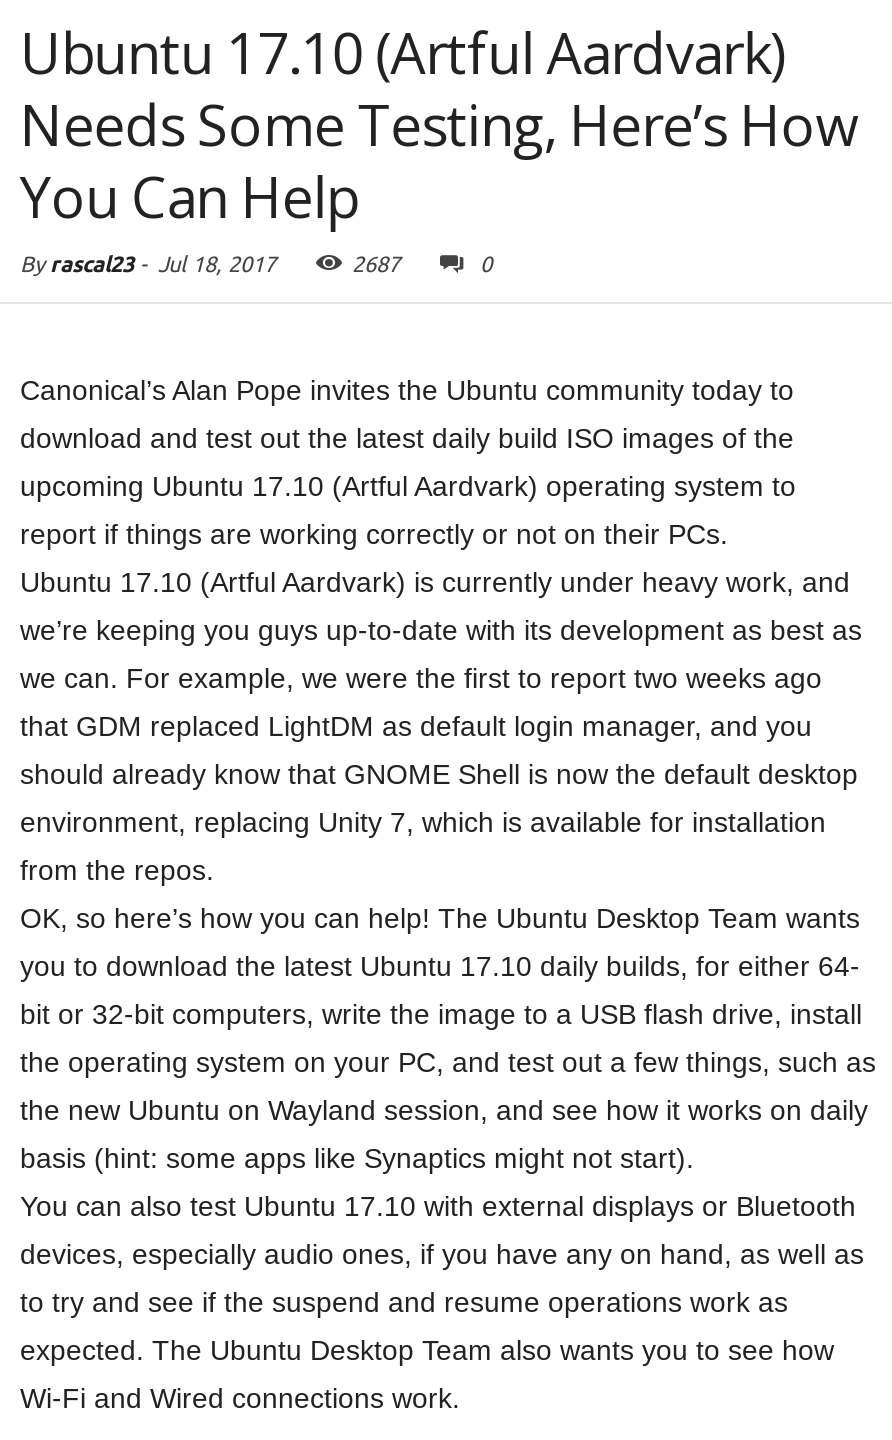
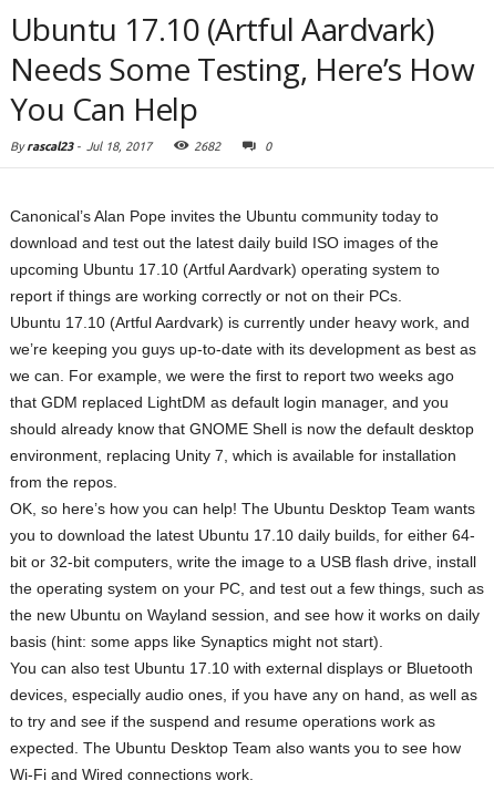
[352,252,400,276] 2687 -> [194,140,220,153] 2682

